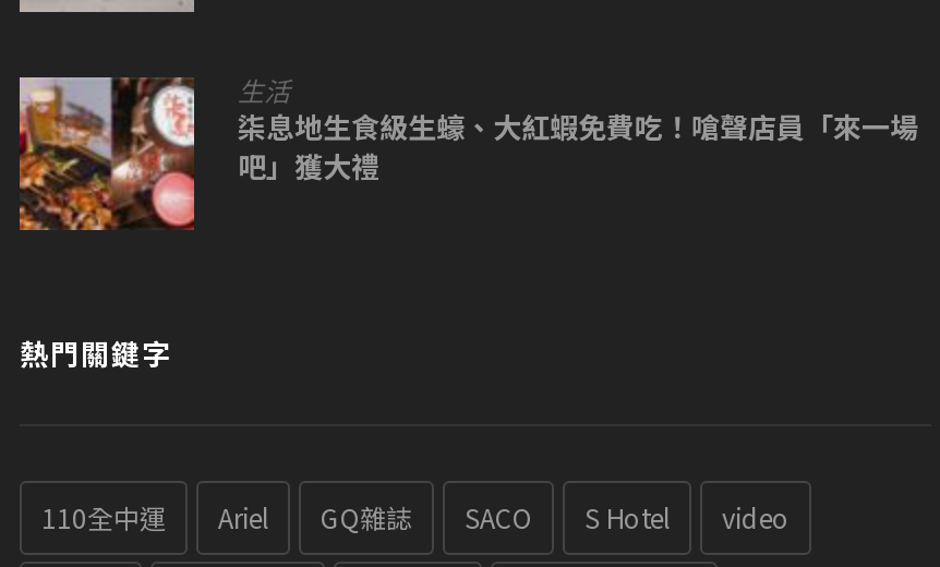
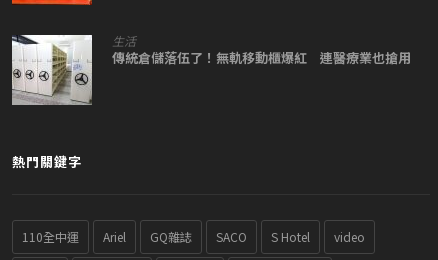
[17,74,918,231] [image] | 柒息地生食級生蠔、大紅蝦免費吃！嗆聲店員「來一場 | 吧」獲大禮 -> [11,34,411,106] [image] | 傳統倉儲落伍了！無軌移動櫃爆紅 連醫療業也搶用

